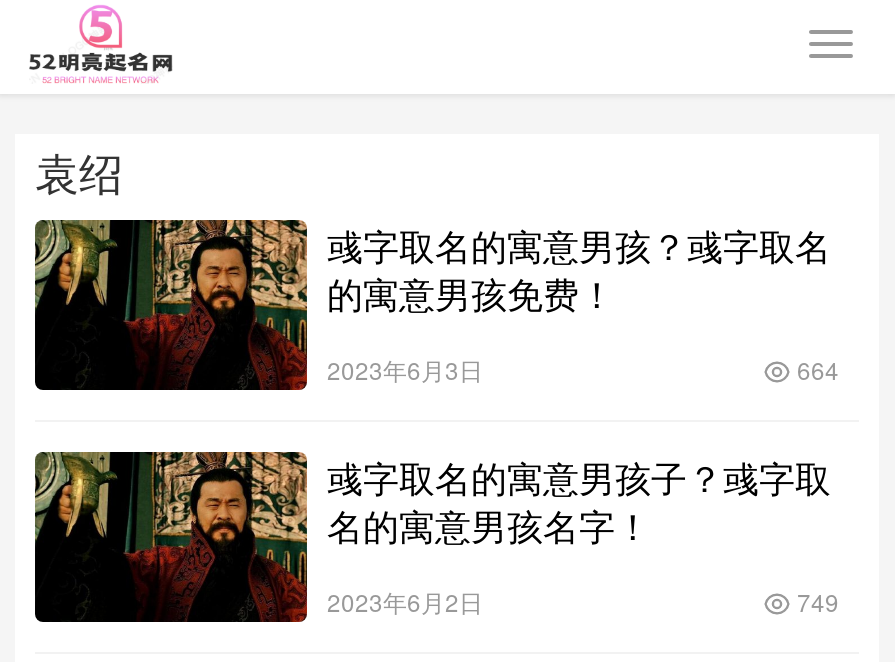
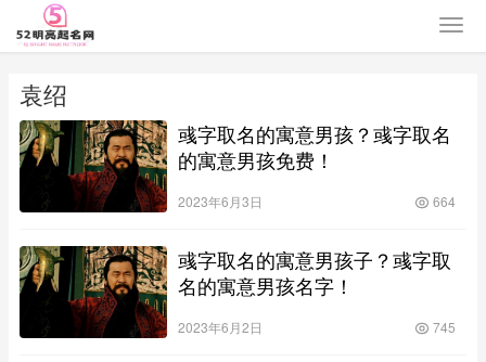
[791,584,839,618] 749 -> [430,317,456,336] 745

